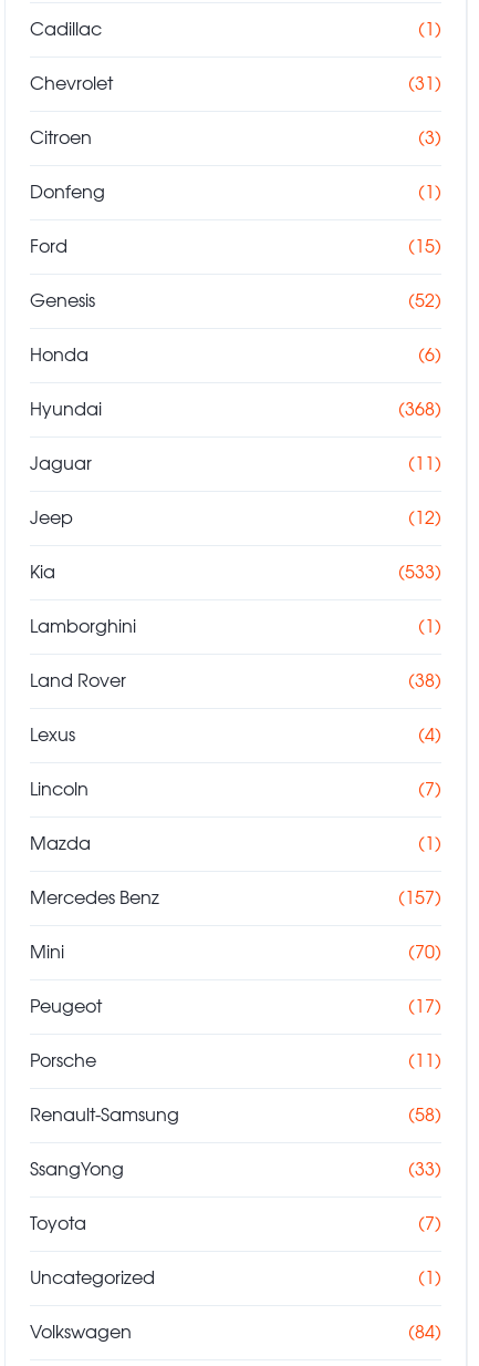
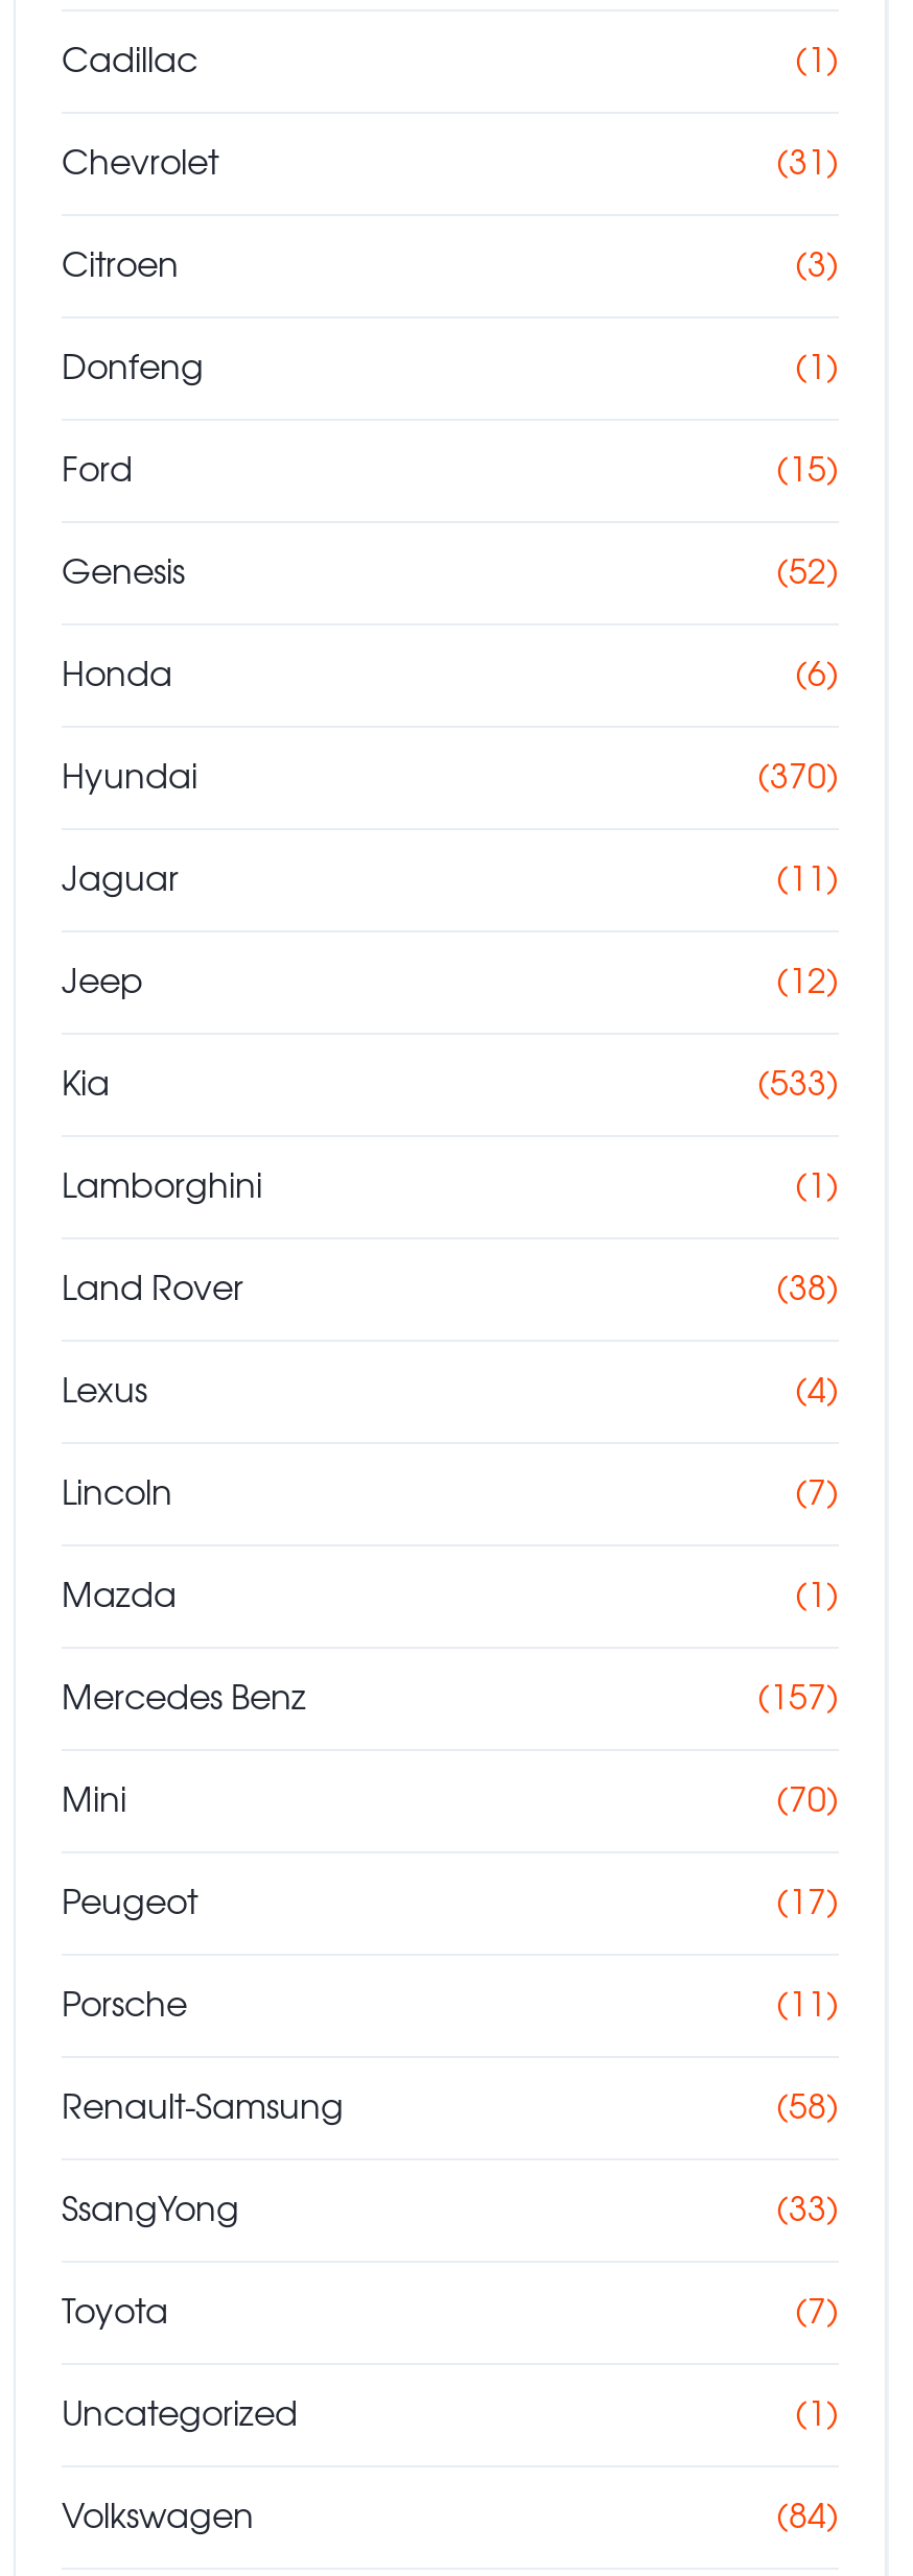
[398,400,441,418] (368) -> [757,760,839,794] (370)

